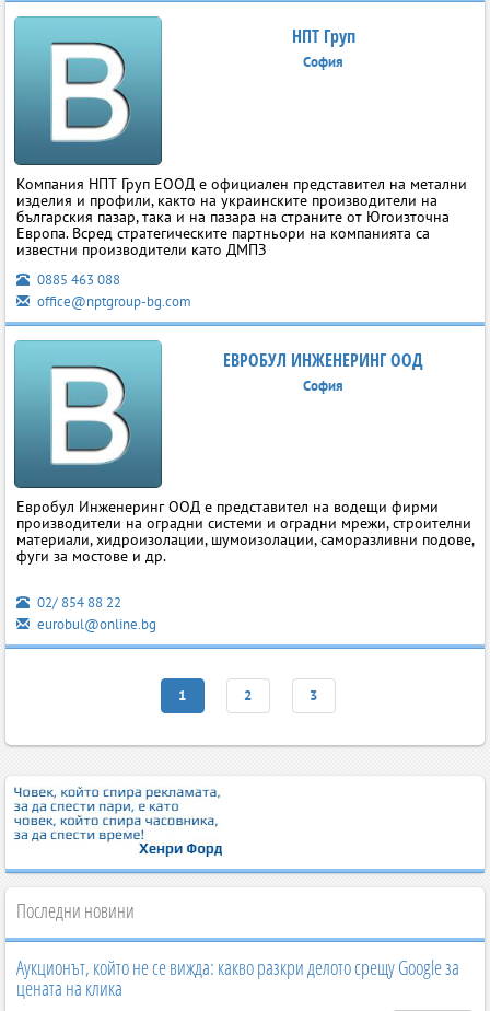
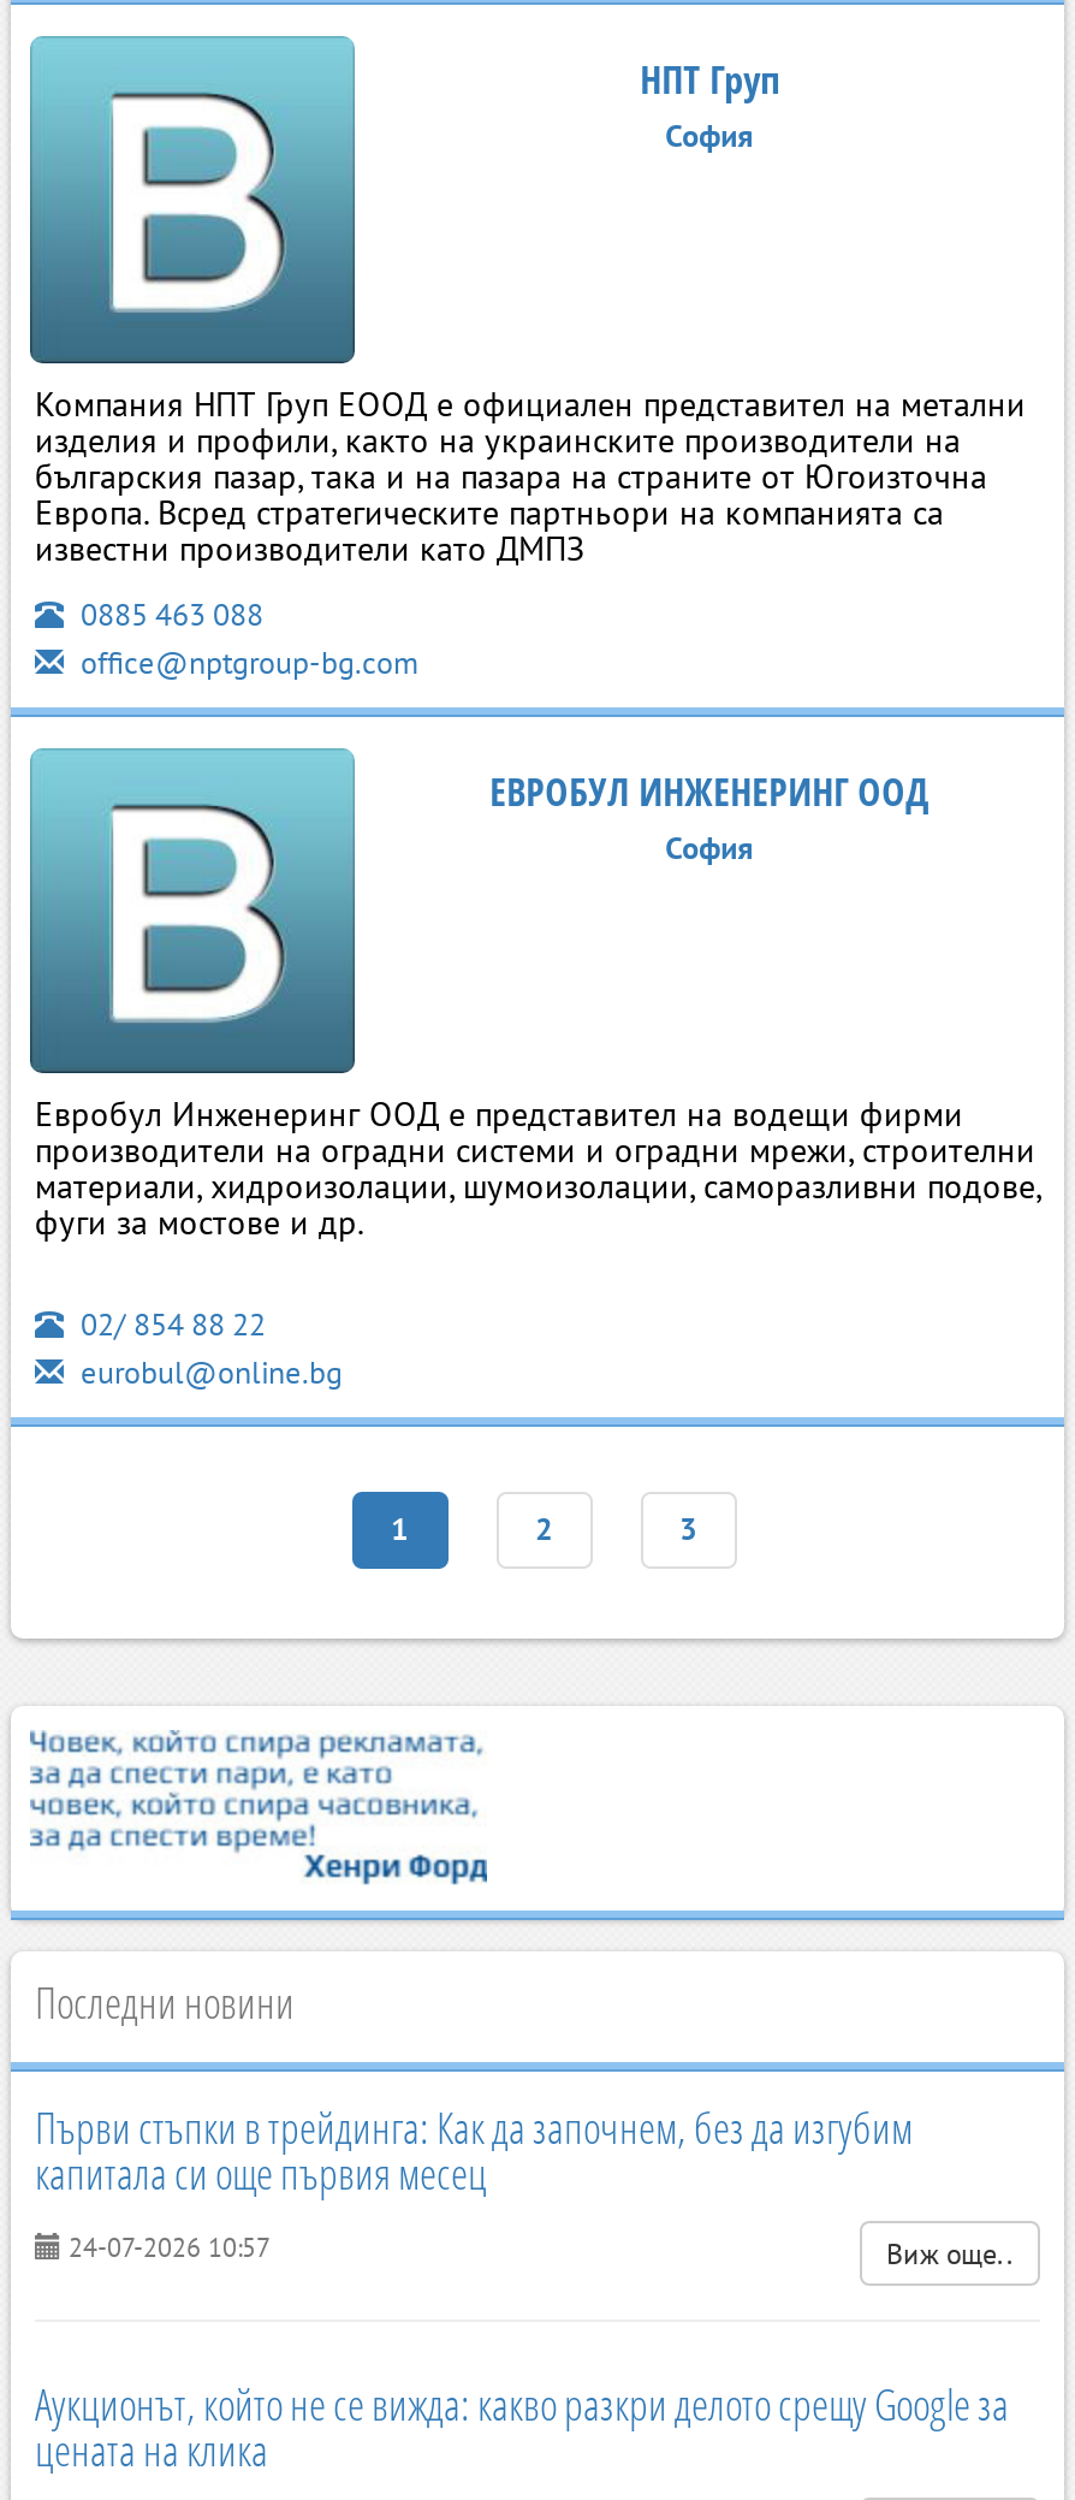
none -> [35,2099,1014,2273] Първи стъпки в трейдинга: Как да започнем, без да изгубим | капитала си още първия месец | 24-07-2026 10:57 | Виж още..

